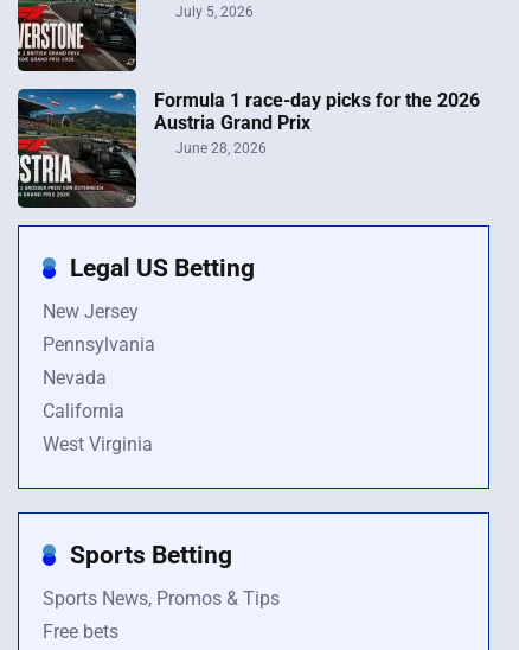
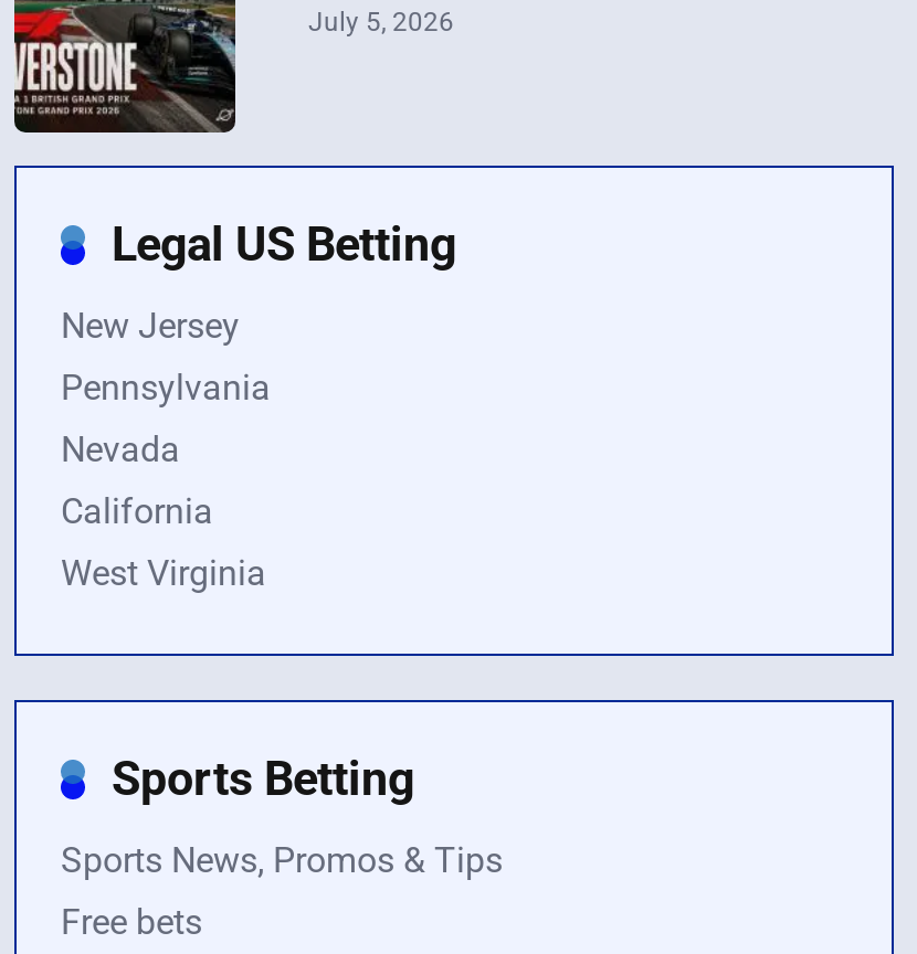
[17,89,480,200] [image] | Formula 1 race-day picks for the 2026 | Austria Grand Prix | June 28, 2026 -> none

